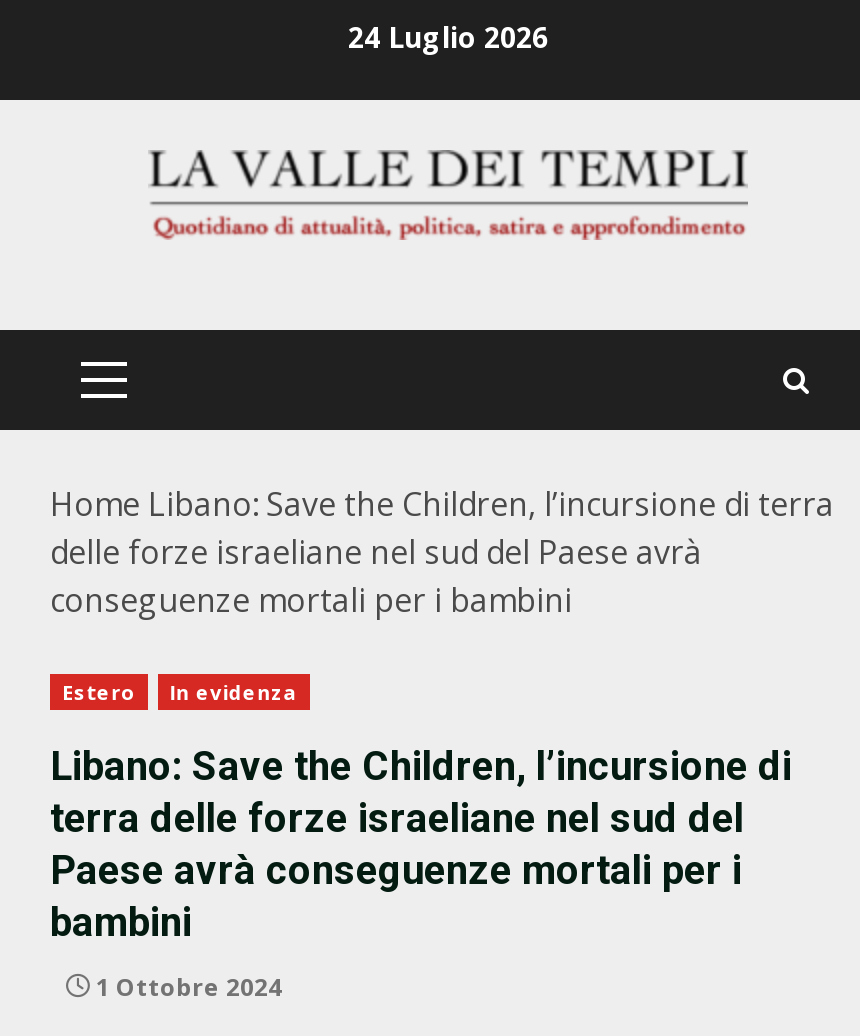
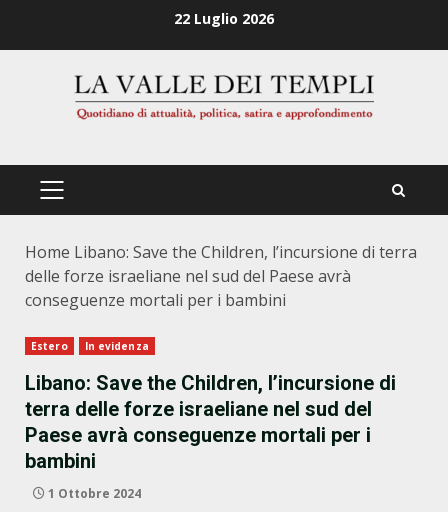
[348,17,548,55] 24 Luglio 2026 -> [174,8,274,27] 22 Luglio 2026

